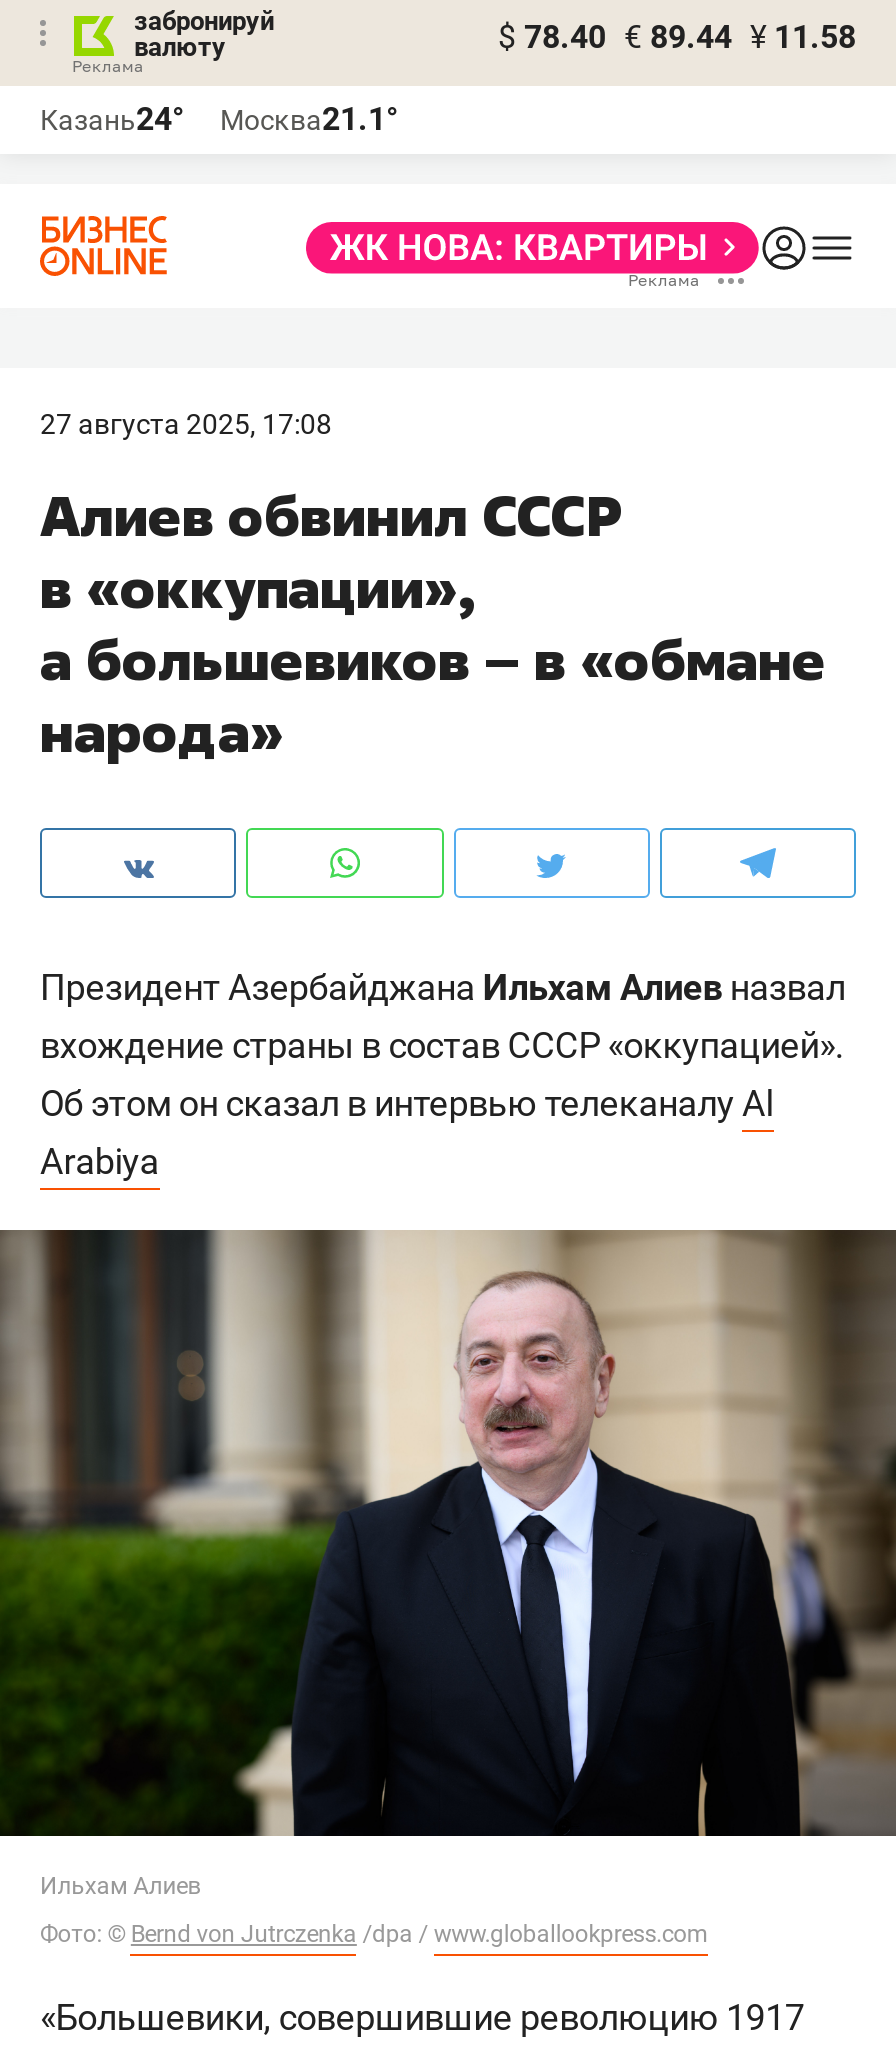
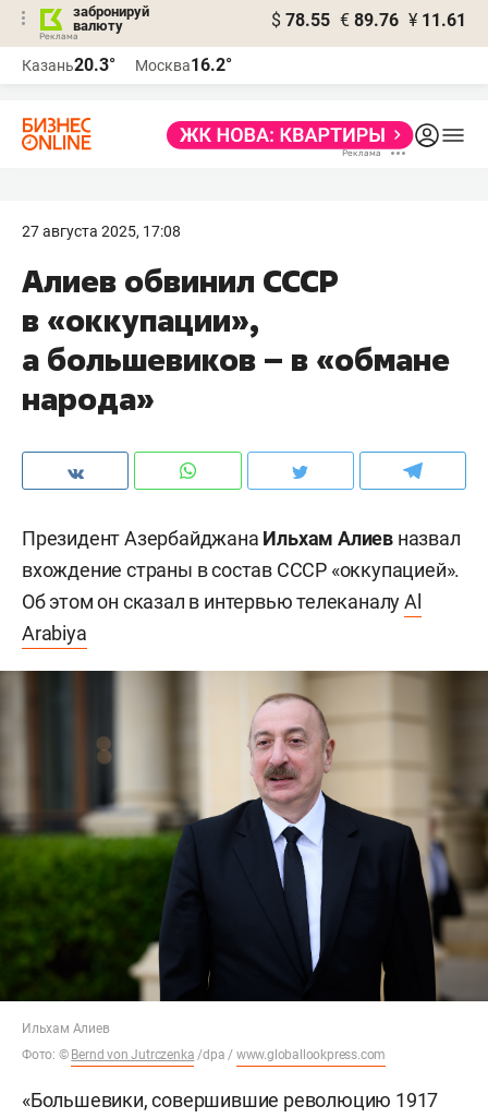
[498,18,856,56] $ 78.40 € 89.44 ¥ 11.58 -> [271,10,466,31] $ 78.55 € 89.76 ¥ 11.61
[40,100,184,138] Казань24° -> [22,55,115,75] Казань20.3°
[220,100,398,138] Москва21.1° -> [135,55,232,75] Москва16.2°

